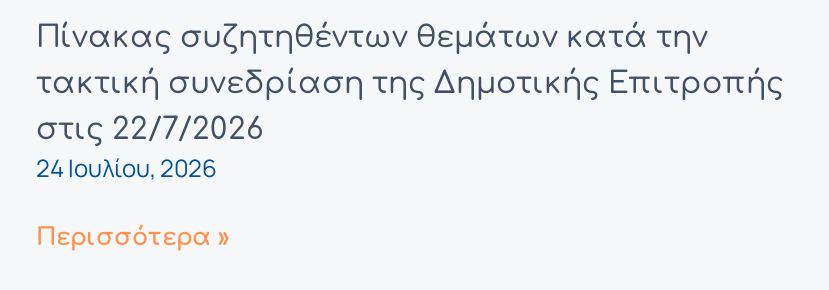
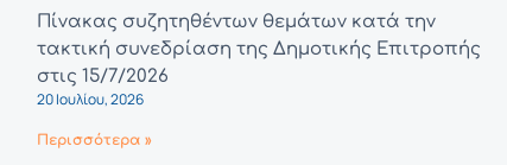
[36,112,264,146] στις 22/7/2026 -> [37,66,169,86] στις 15/7/2026
[36,150,216,184] 24 Ιουλίου, 2026 -> [37,89,144,109] 20 Ιουλίου, 2026

